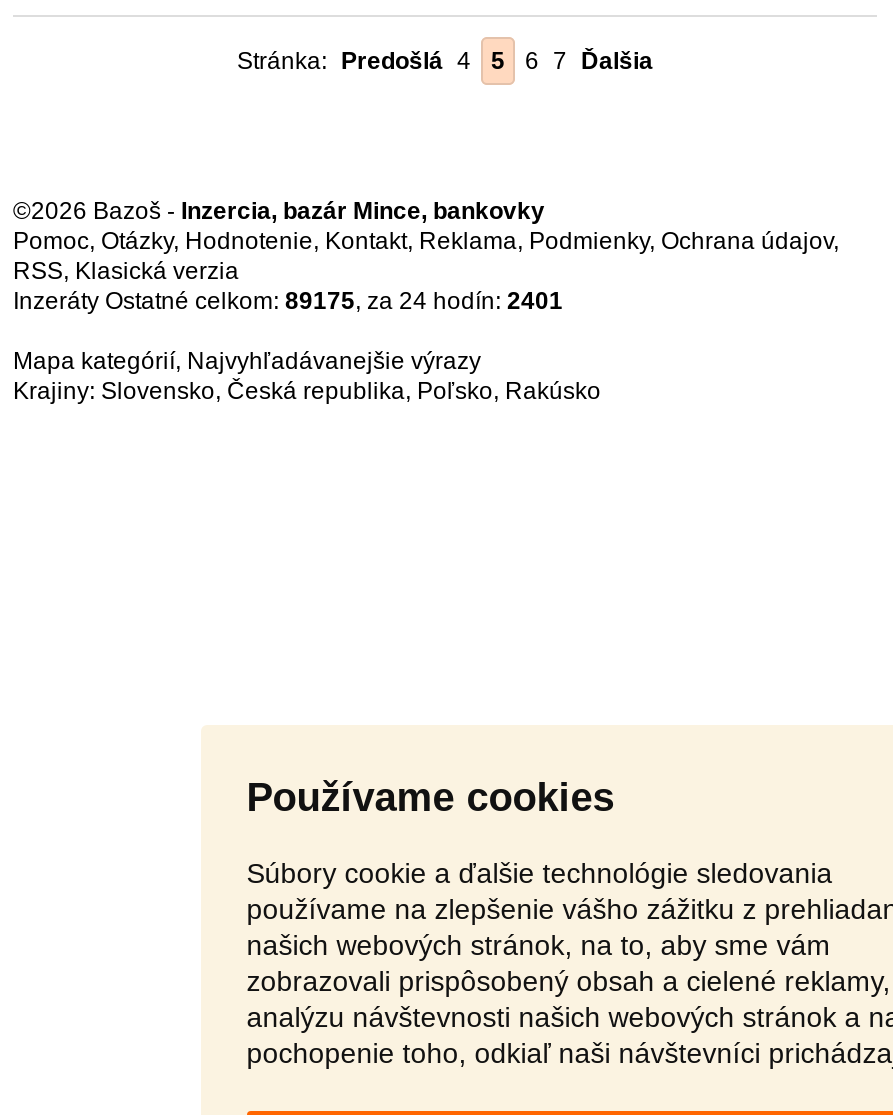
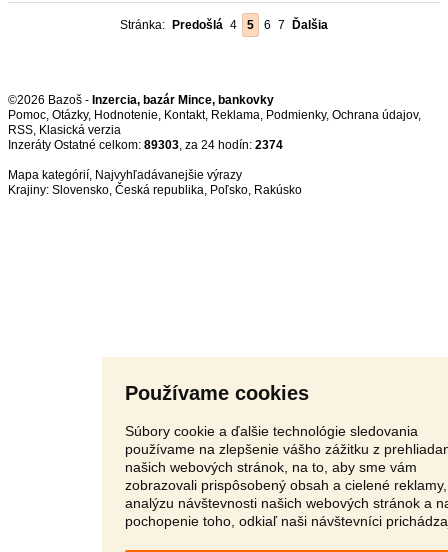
[13,287,563,315] Inzeráty Ostatné celkom: 89175, za 24 hodín: 2401 -> [8,138,283,152] Inzeráty Ostatné celkom: 89303, za 24 hodín: 2374

